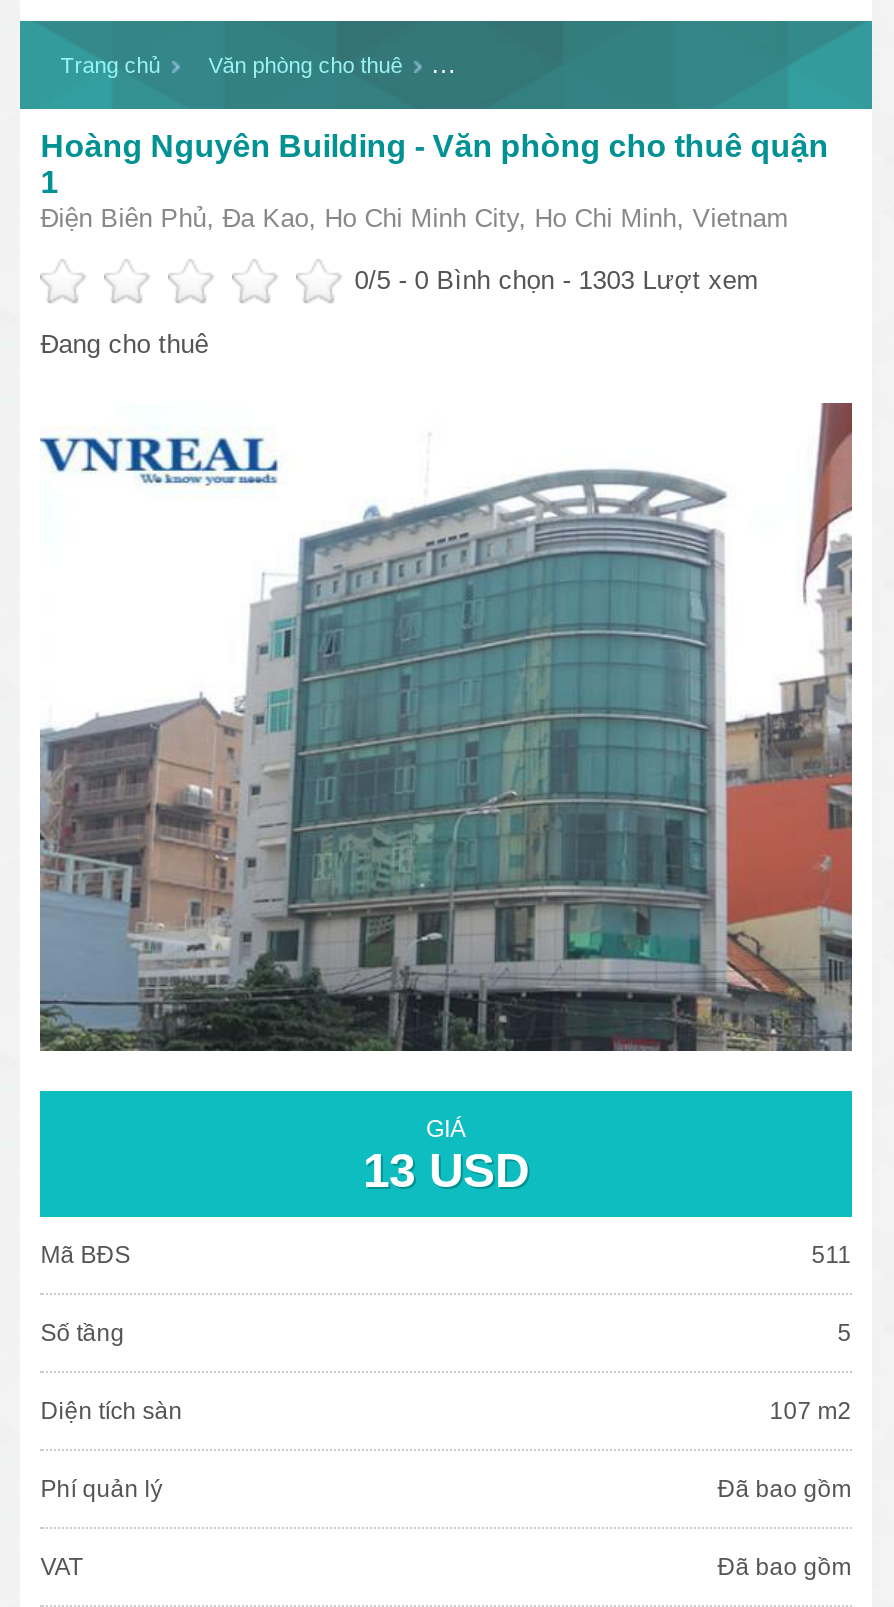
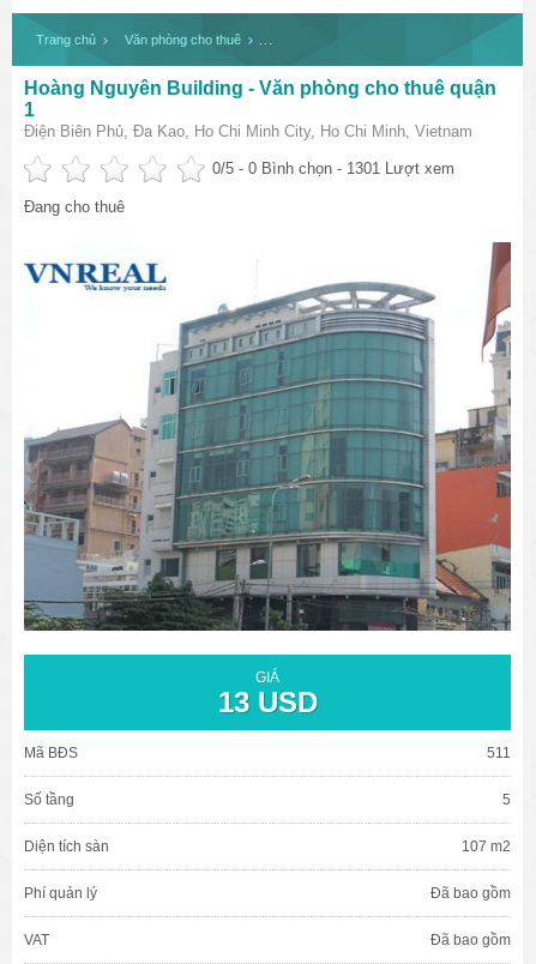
[354,265,758,295] 0/5 - 0 Bình chọn - 1303 Lượt xem -> [212,159,455,177] 0/5 - 0 Bình chọn - 1301 Lượt xem

